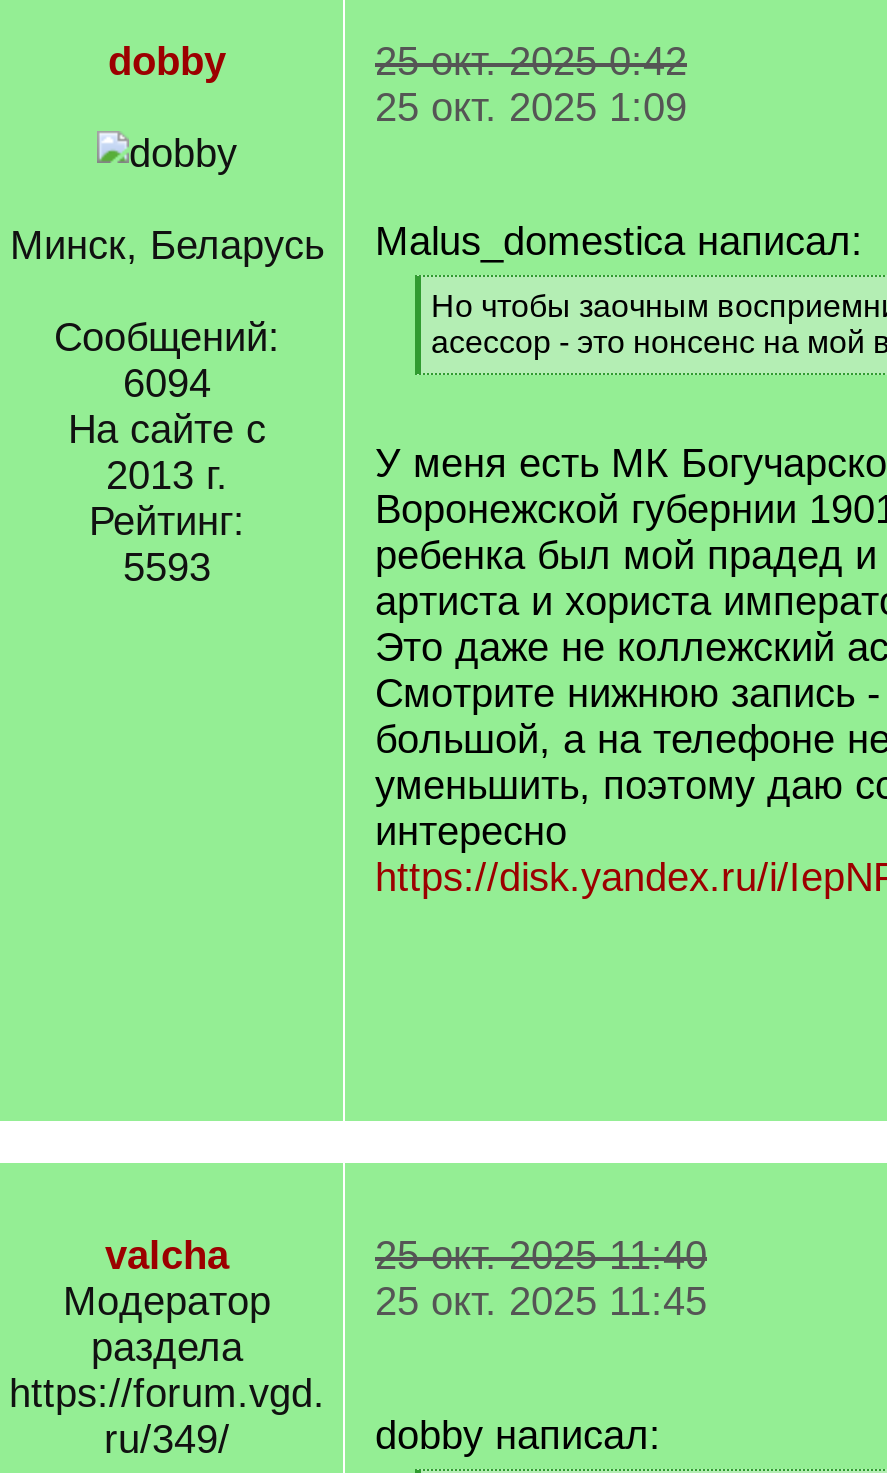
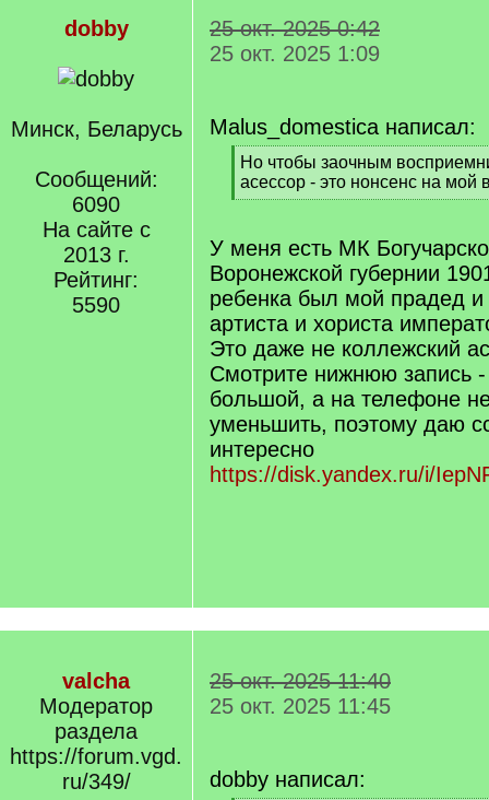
[123,361,211,405] 6094 -> [72,192,120,216] 6090
[123,545,211,589] 5593 -> [72,293,120,317] 5590

